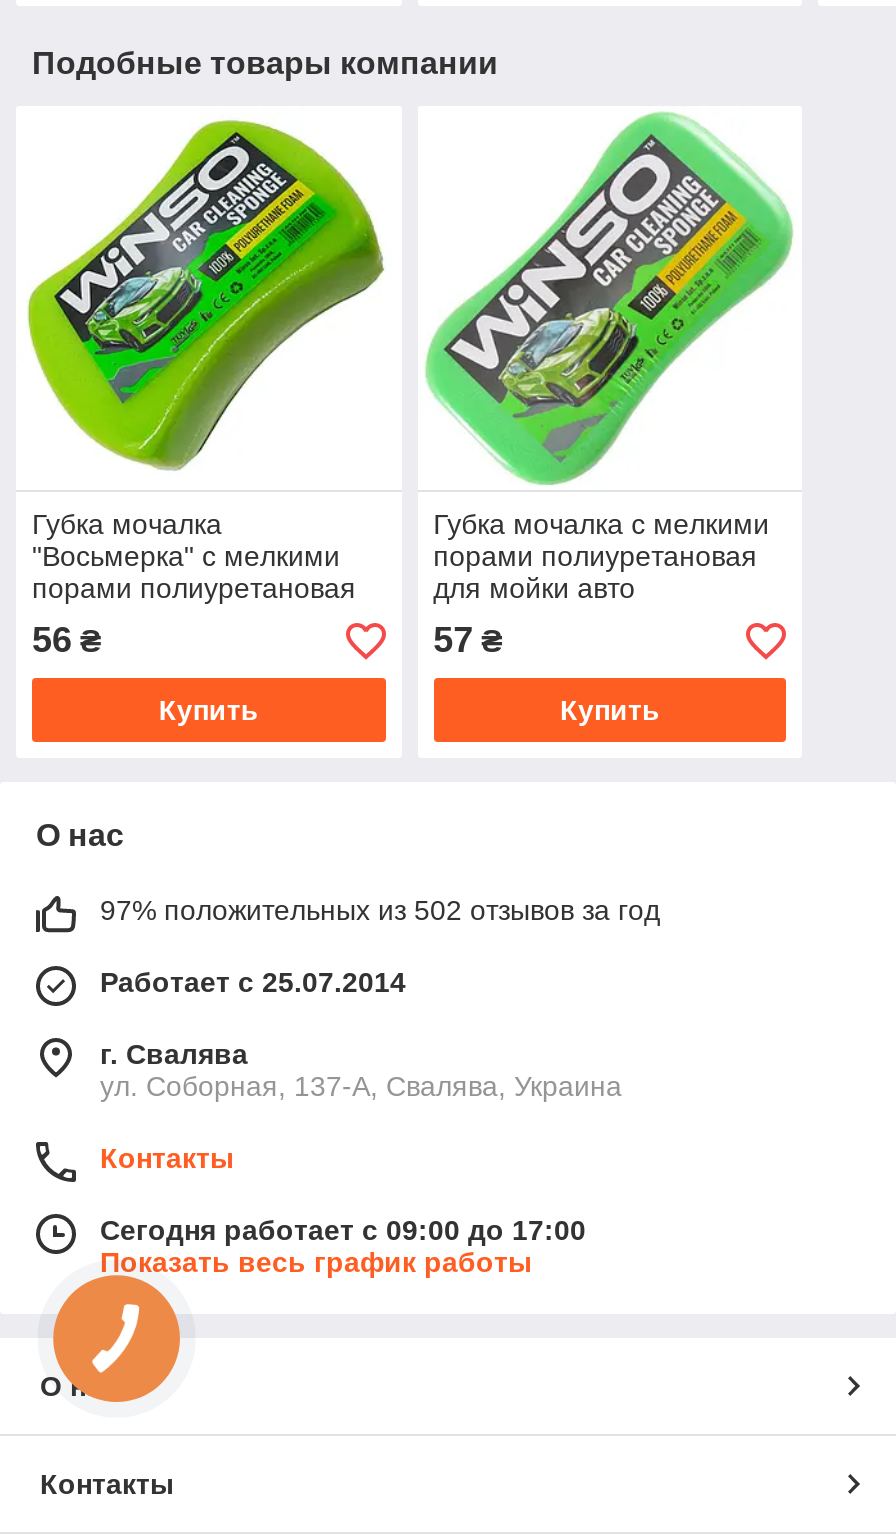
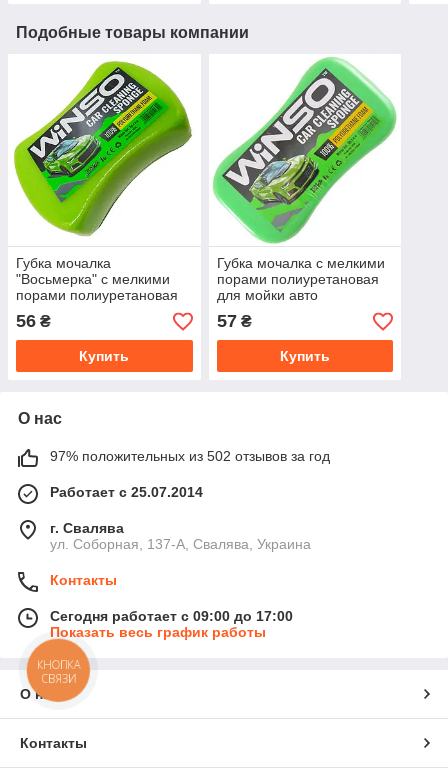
none -> [37,657,80,686] КНОПКА | СВЯЗИ

